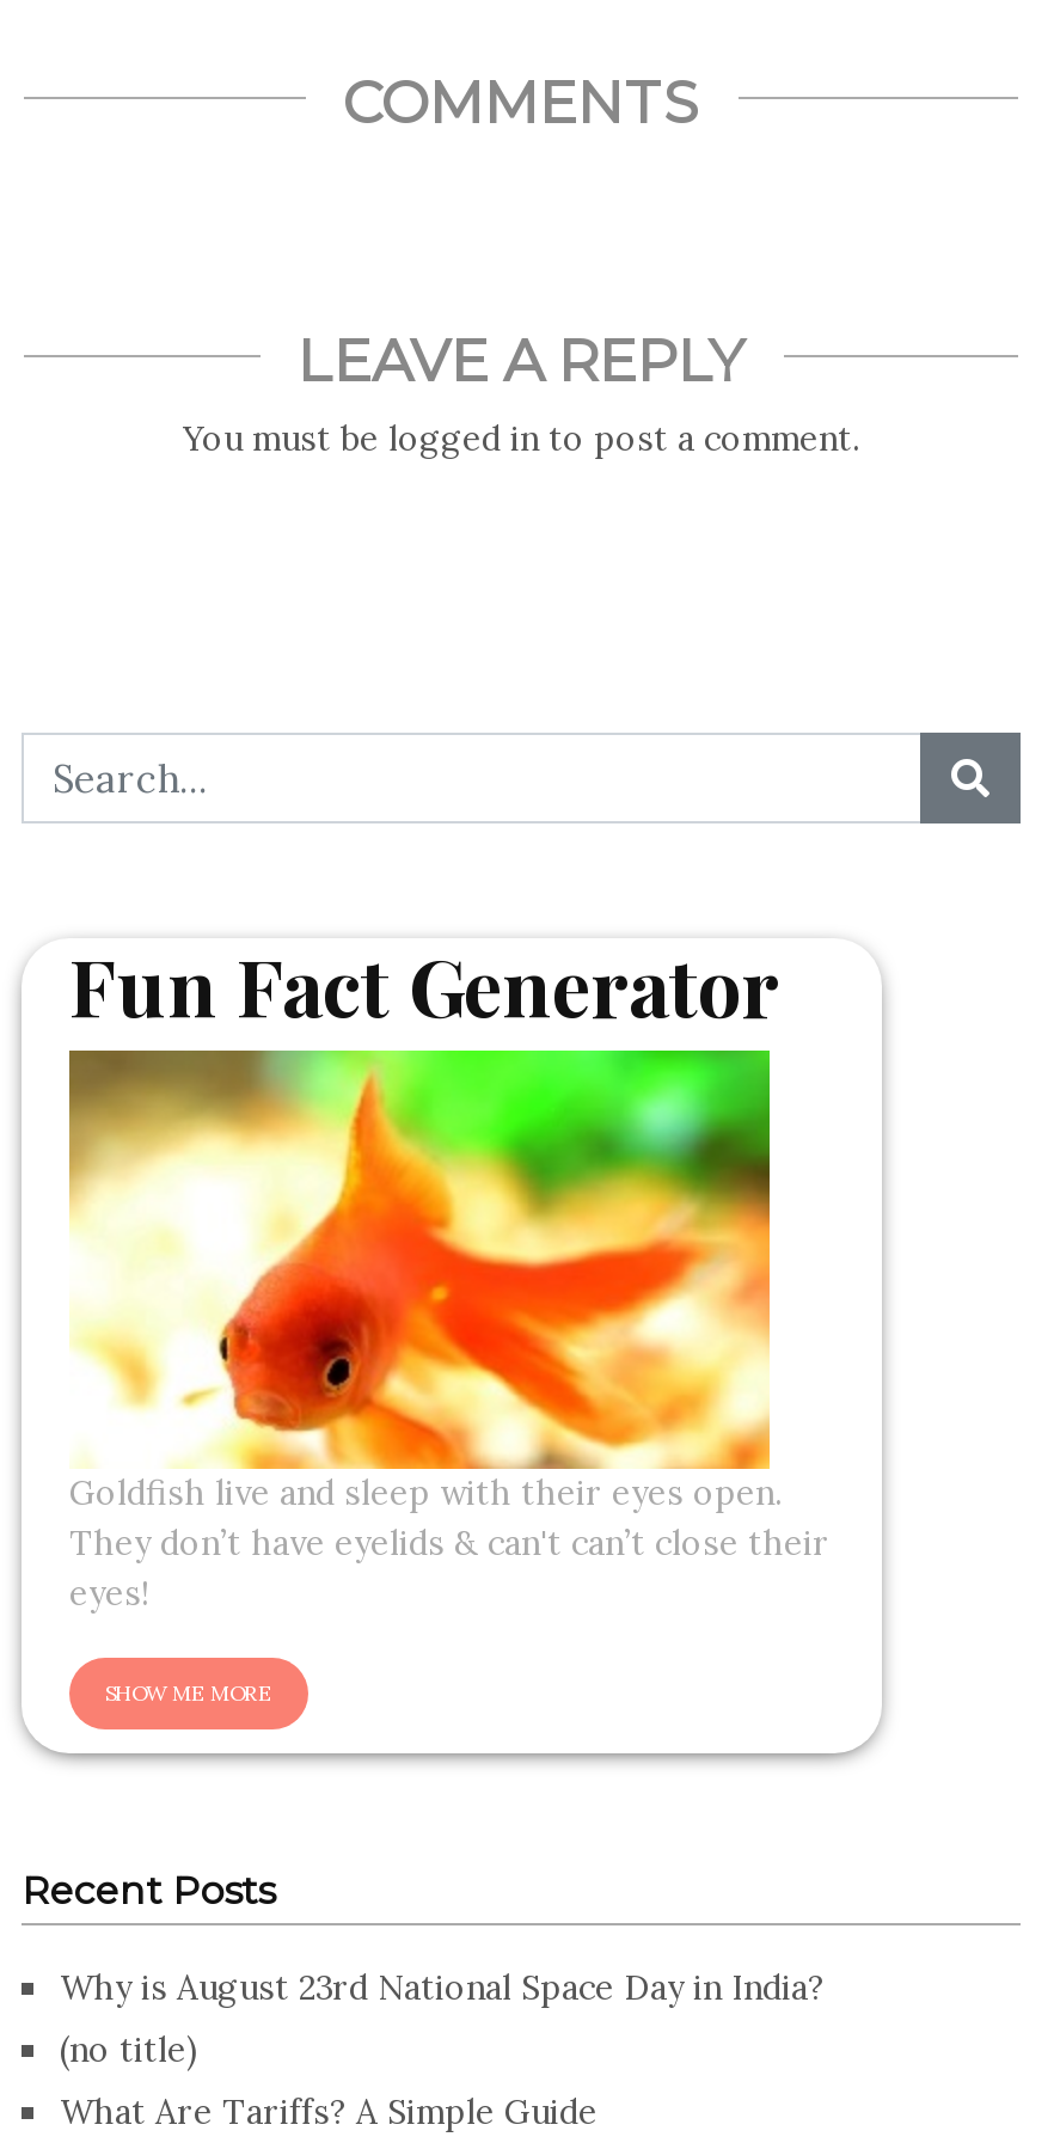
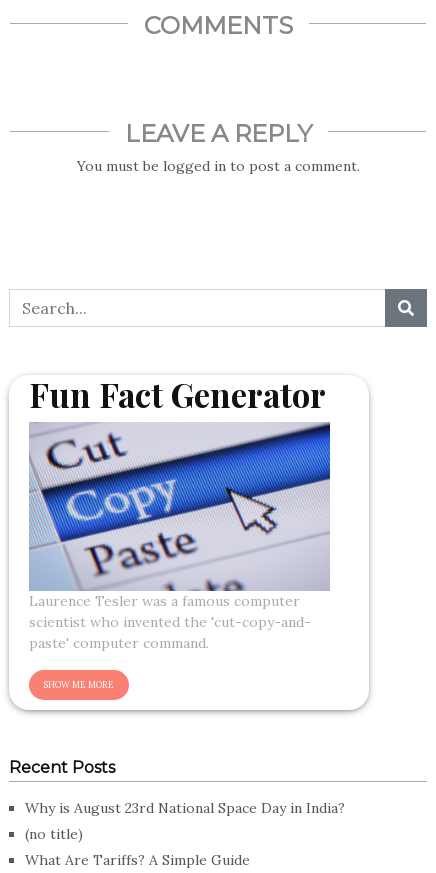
[67,1048,829,1614] [image] | Goldfish live and sleep with their eyes open. | They don’t have eyelids & can't can’t close their | eyes! -> [28,421,331,652] [image] | Laurence Tesler was a famous computer | scientist who invented the 'cut-copy-and- | paste' computer command.

